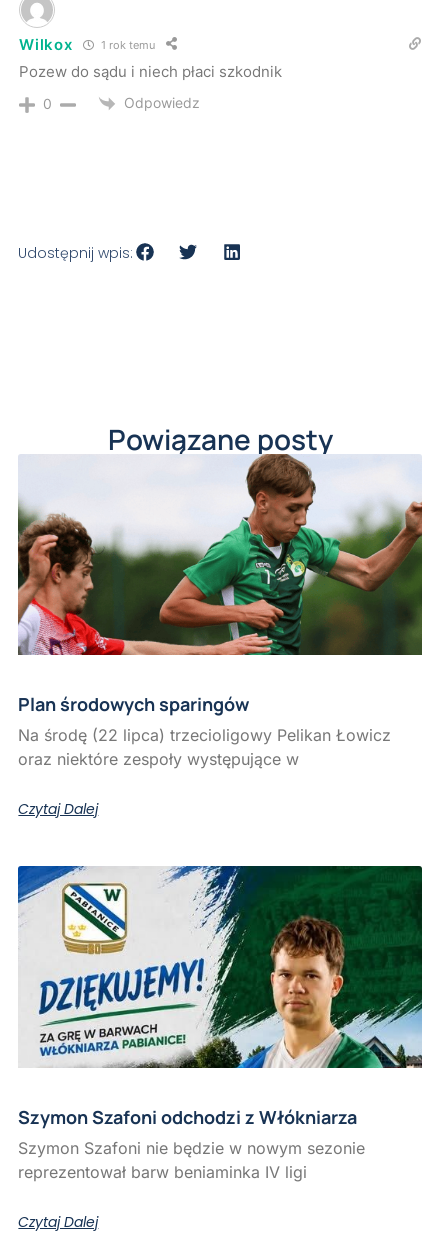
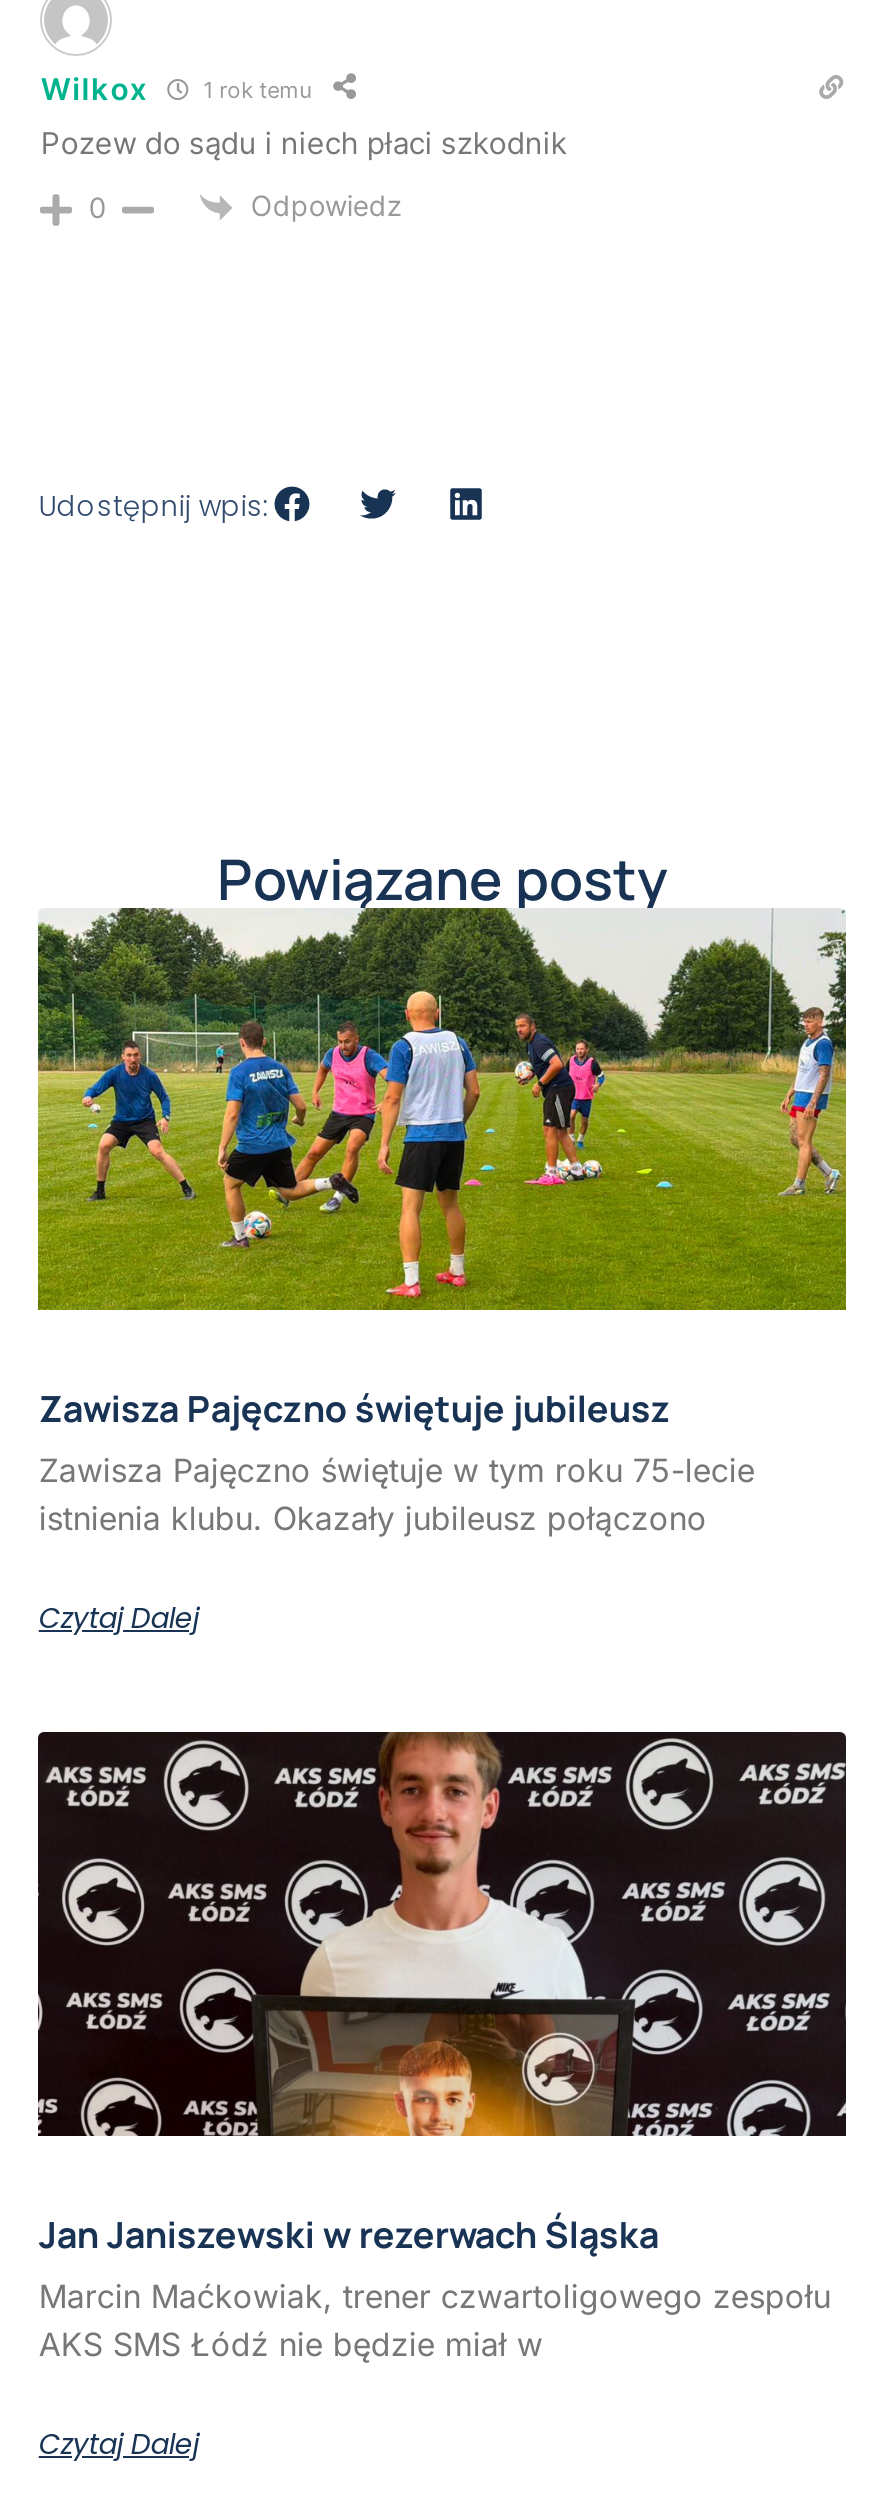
[17,454,423,769] [image] | Plan środowych sparingów | Na środę (22 lipca) trzecioligowy Pelikan Łowicz | oraz niektóre zespoły występujące w -> [36,906,848,1538] [image] | Zawisza Pajęczno świętuje jubileusz | Zawisza Pajęczno świętuje w tym roku 75-lecie | istnienia klubu. Okazały jubileusz połączono
[17,865,423,1182] [image] | Szymon Szafoni odchodzi z Włókniarza | Szymon Szafoni nie będzie w nowym sezonie | reprezentował barw beniaminka IV ligi -> [36,1730,848,2364] [image] | Jan Janiszewski w rezerwach Śląska | Marcin Maćkowiak, trener czwartoligowego zespołu | AKS SMS Łódź nie będzie miał w

